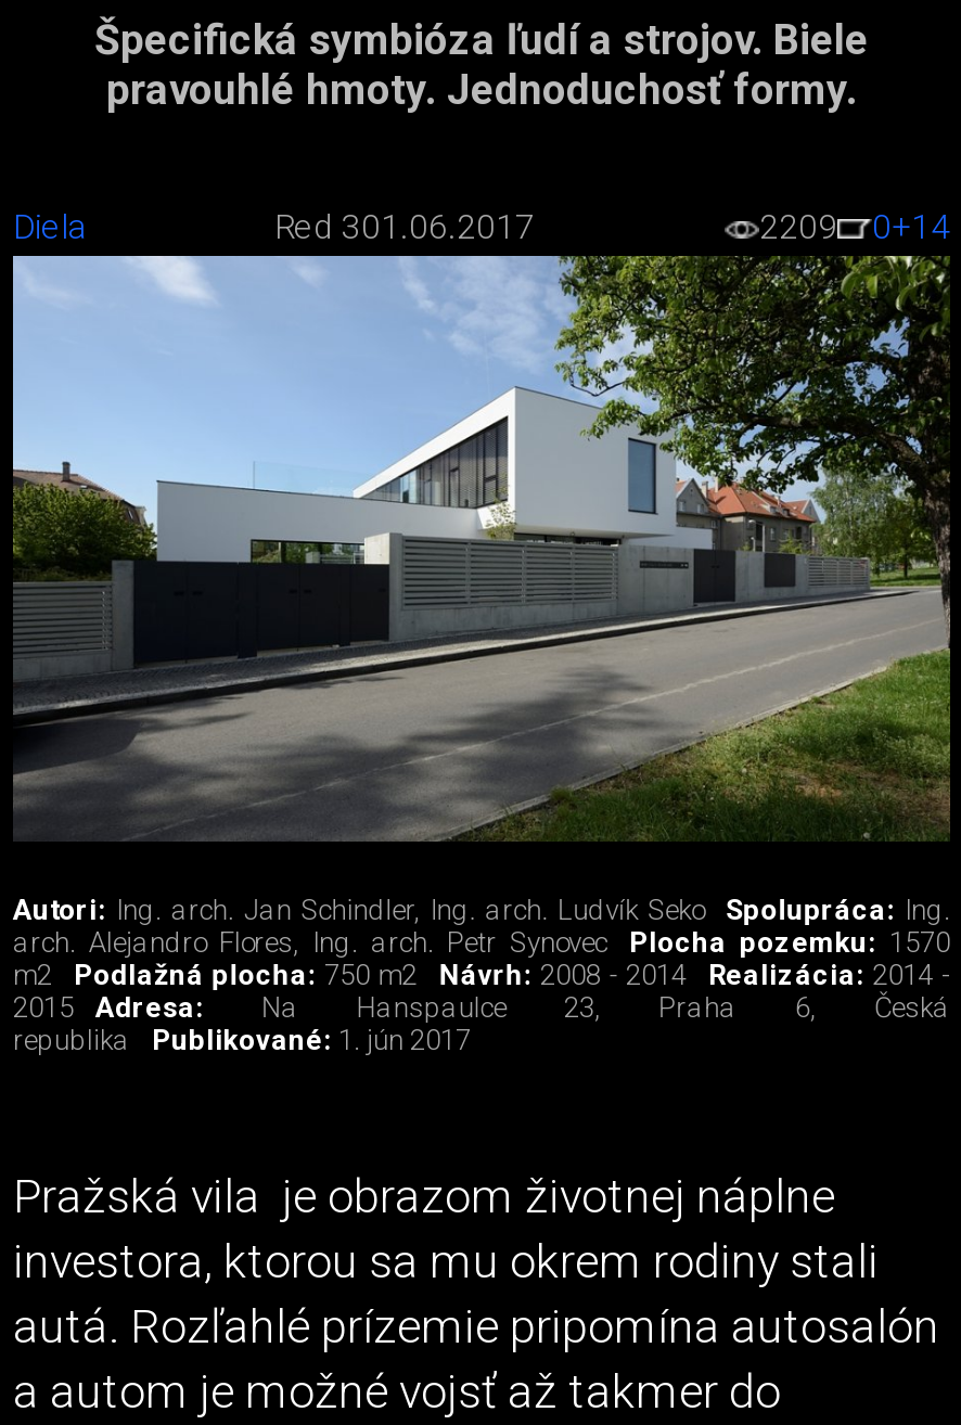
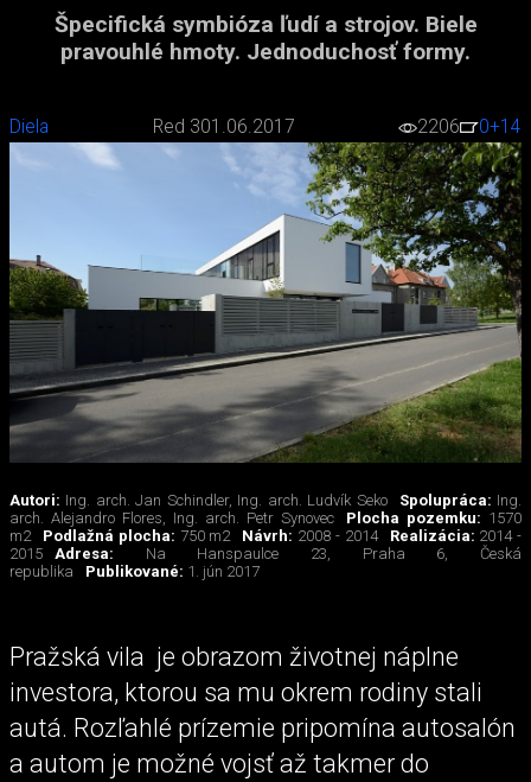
[759,209,950,248] 2209 0+14 -> [417,117,522,138] 2206 0+14

